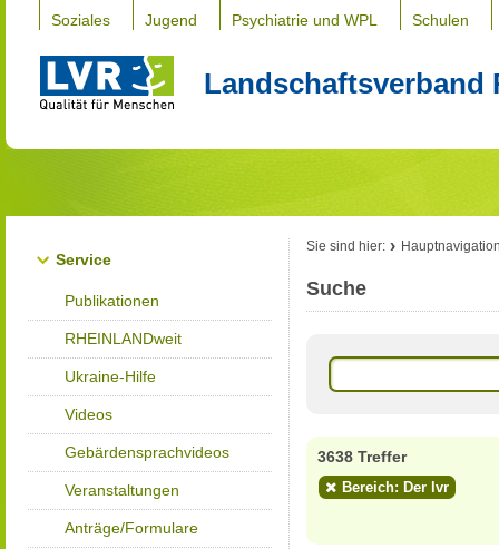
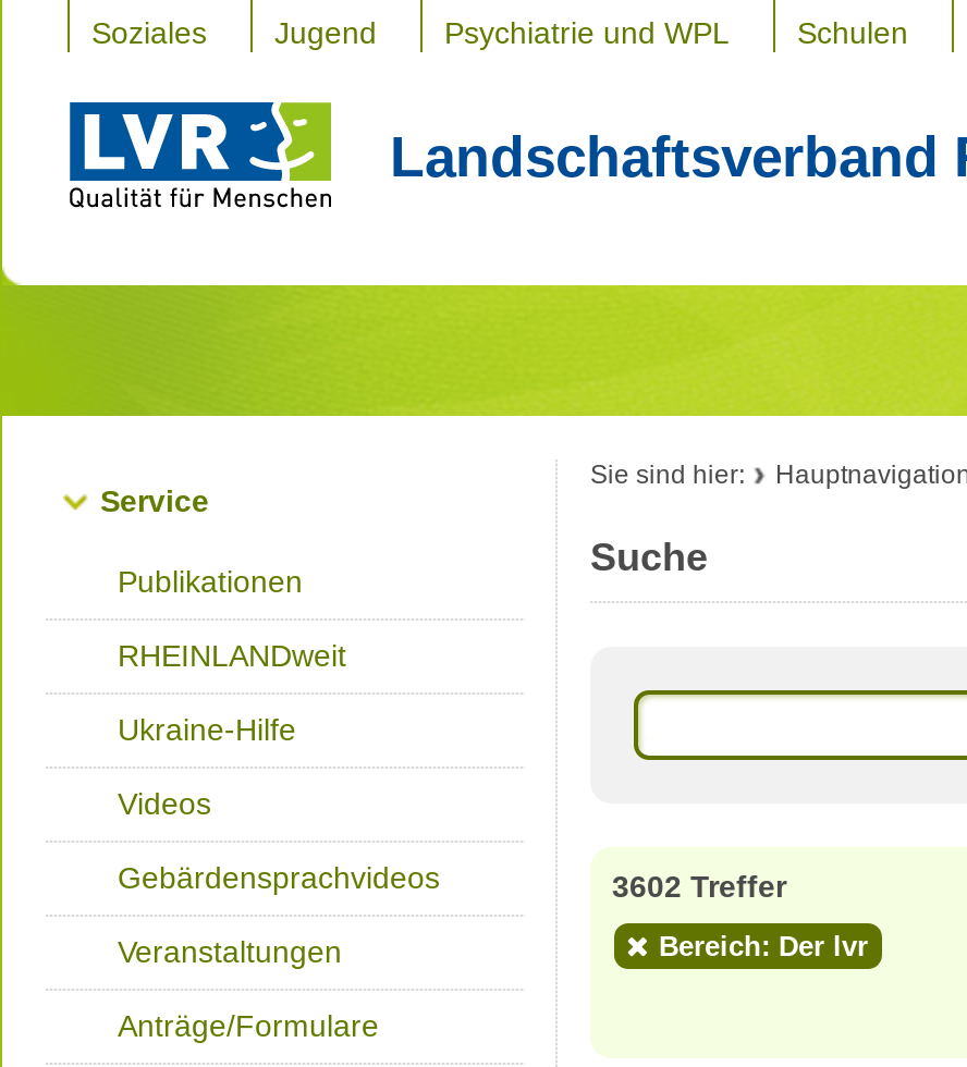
[317,448,407,465] 3638 Treffer -> [612,869,786,904] 3602 Treffer

